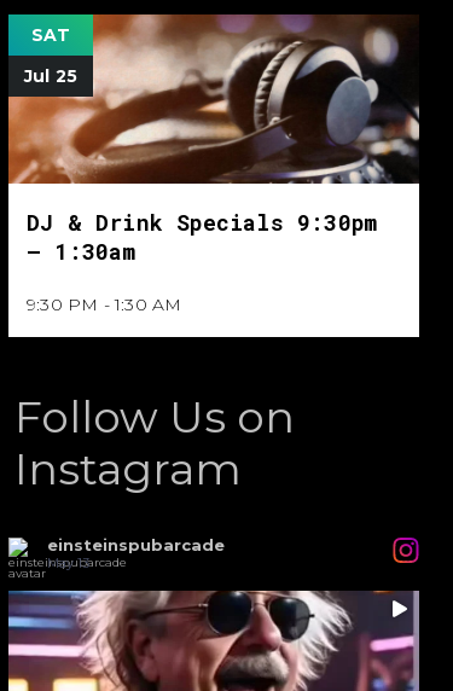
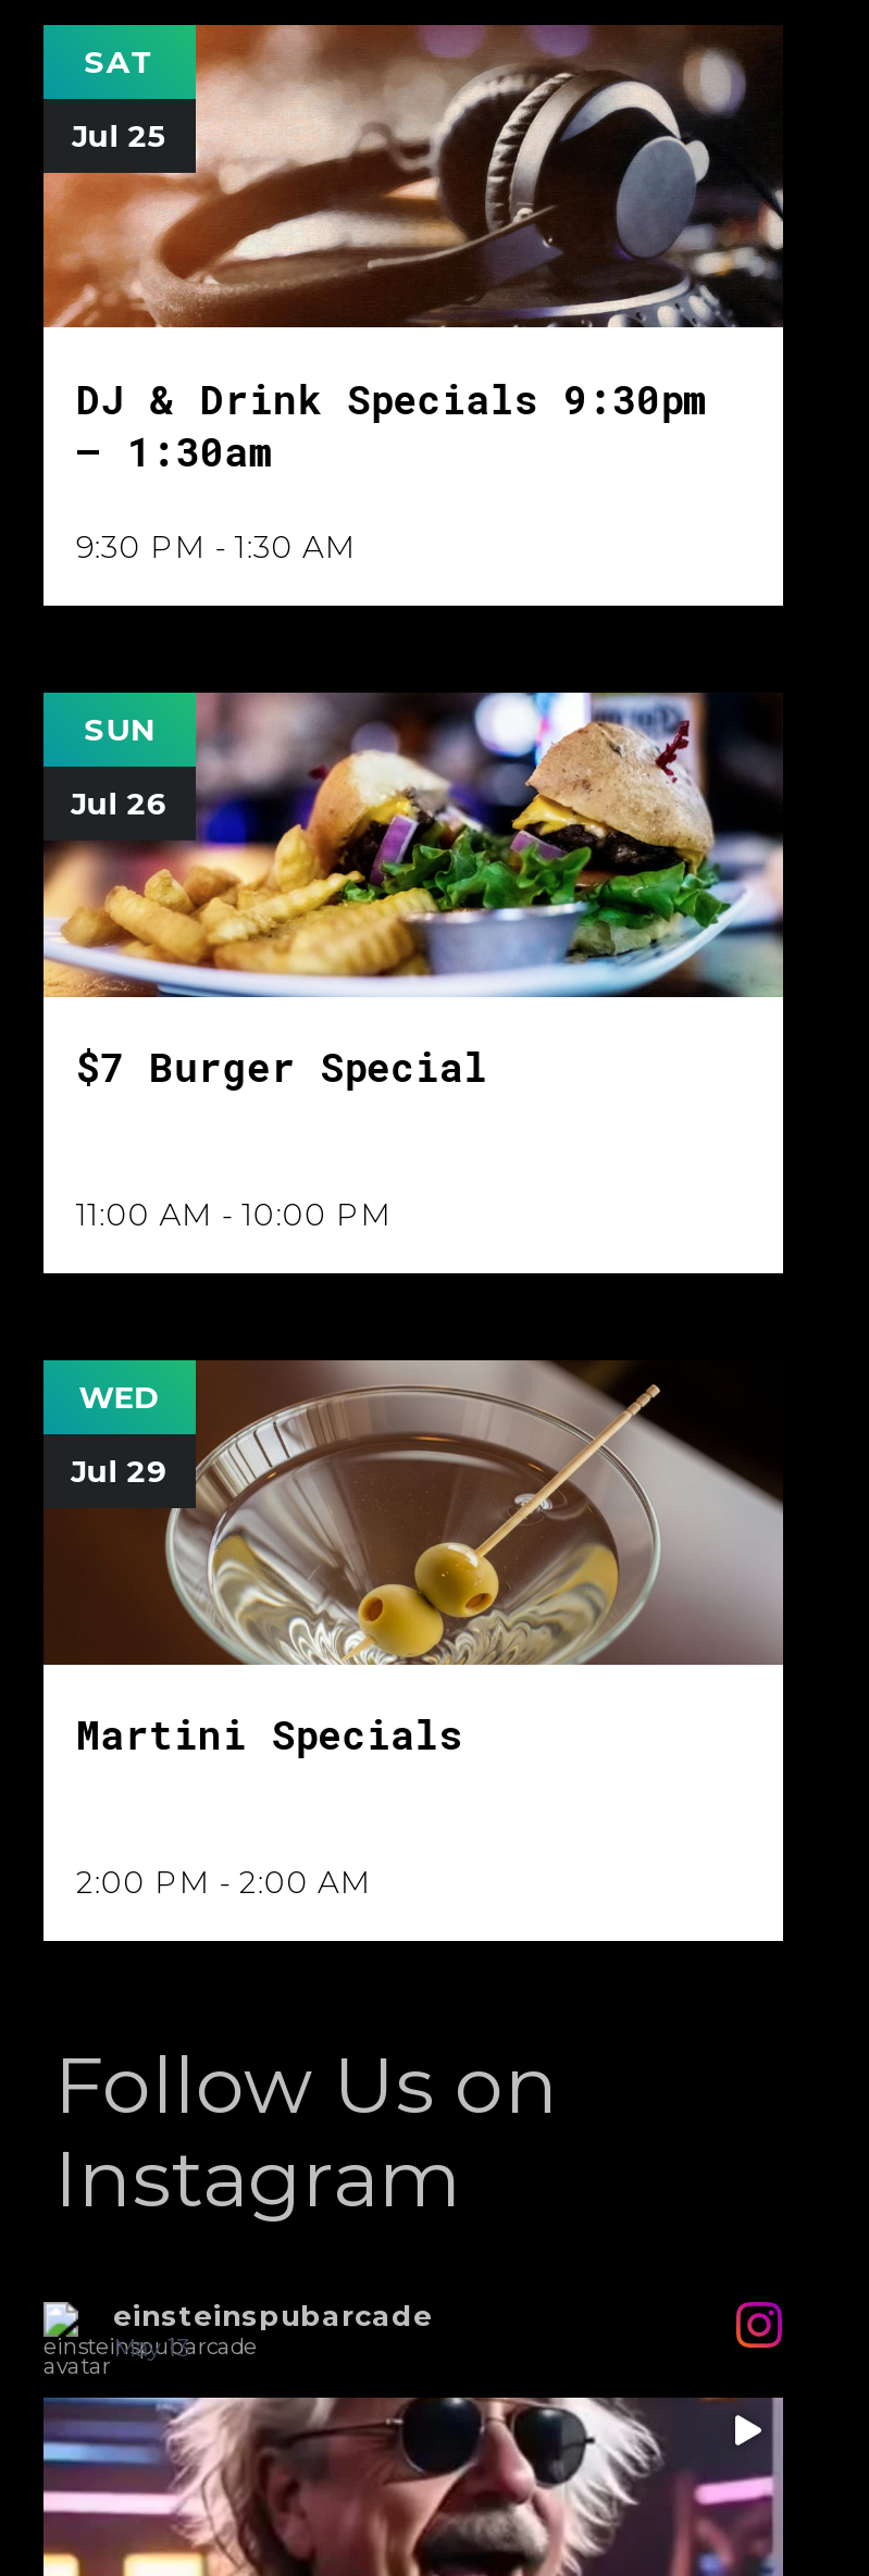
none -> [41,690,785,1275] [image] | SUN | Jul 26
none -> [46,1358,783,1667] [image] | WED | Jul 29
none -> [76,1040,488,1233] $7 Burger Special | 11:00 AM - 10:00 PM
none -> [76,1707,464,1901] Martini Specials | 2:00 PM - 2:00 AM

